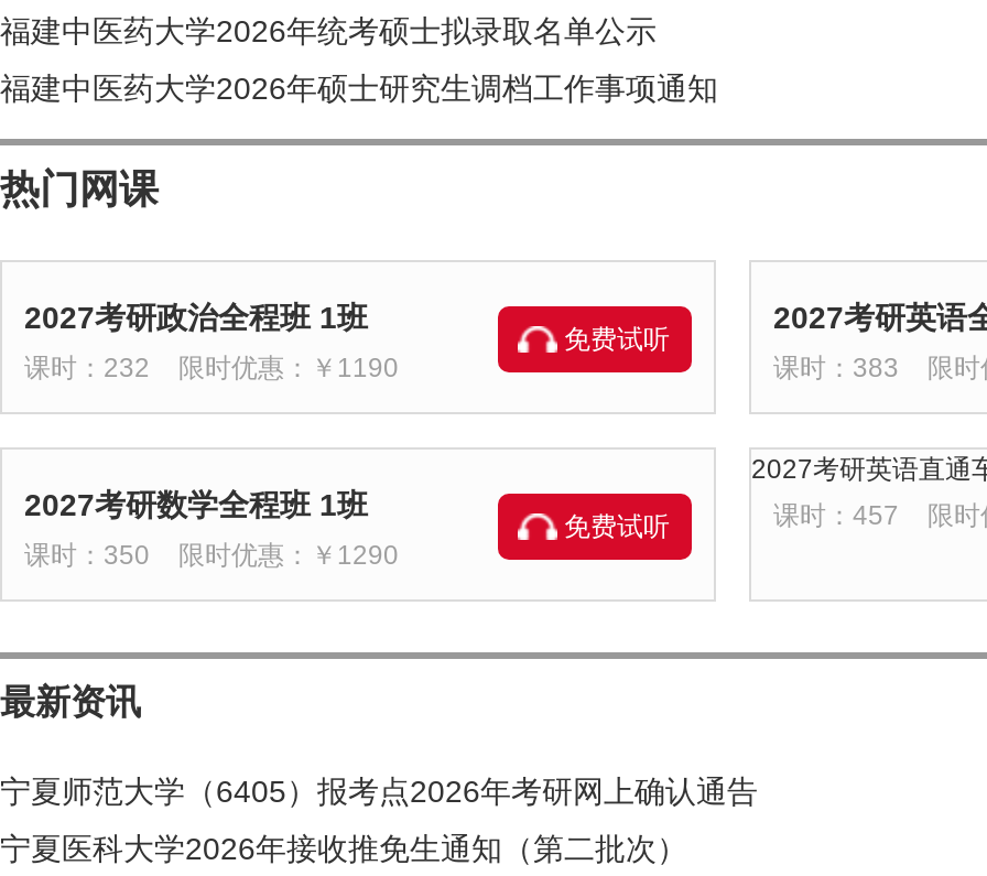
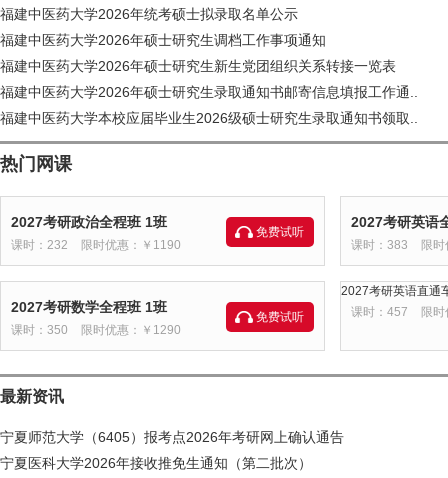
none -> [0,58,418,126] 福建中医药大学2026年硕士研究生新生党团组织关系转接一览表 | 福建中医药大学2026年硕士研究生录取通知书邮寄信息填报工作通.. | 福建中医药大学本校应届毕业生2026级硕士研究生录取通知书领取..

